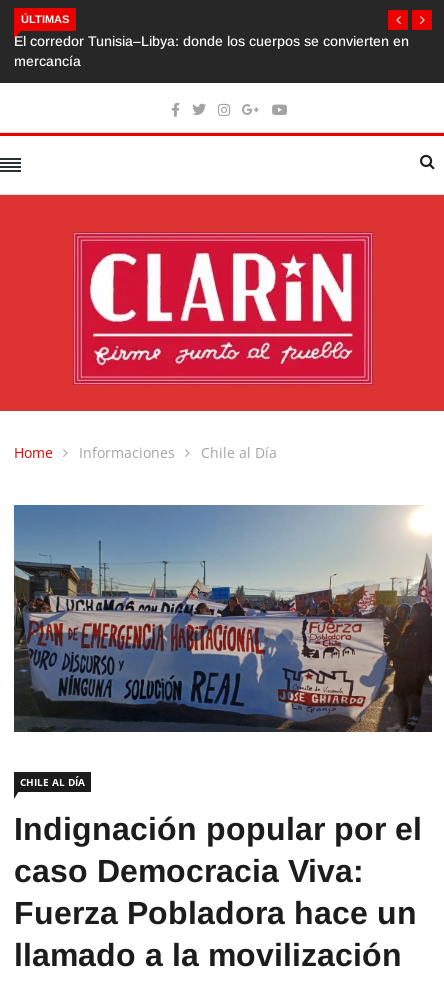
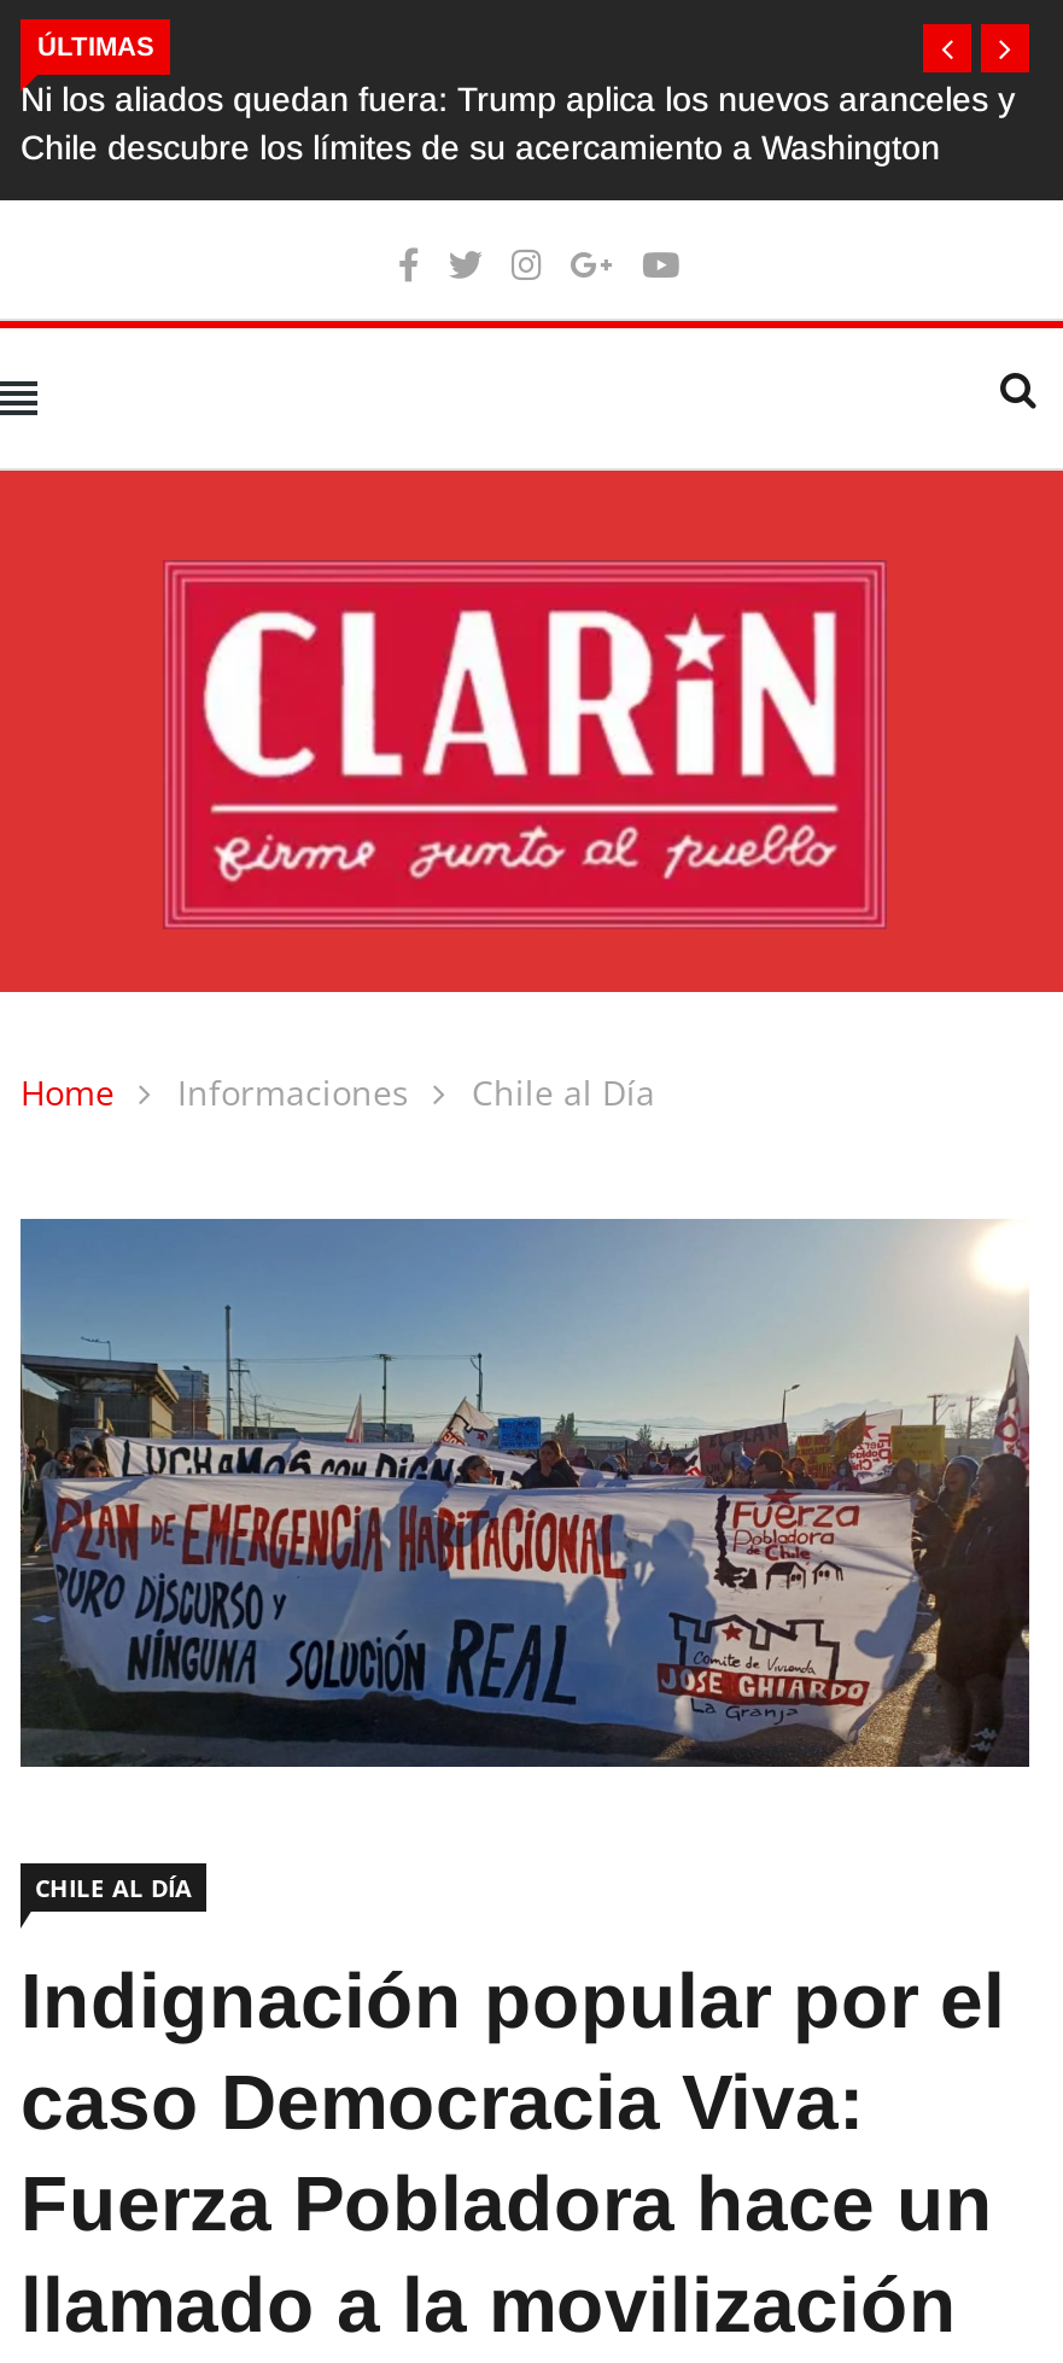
[14,33,409,69] El corredor Tunisia–Libya: donde los cuerpos se convierten en | mercancía -> [21,80,1015,167] Ni los aliados quedan fuera: Trump aplica los nuevos aranceles y | Chile descubre los límites de su acercamiento a Washington

